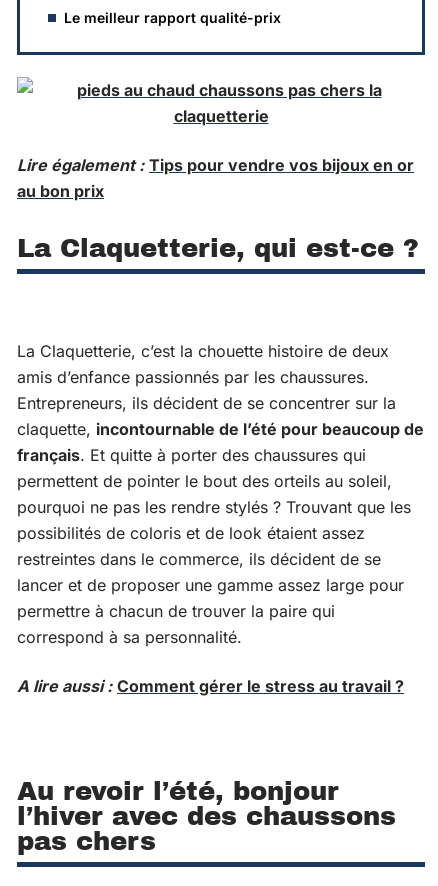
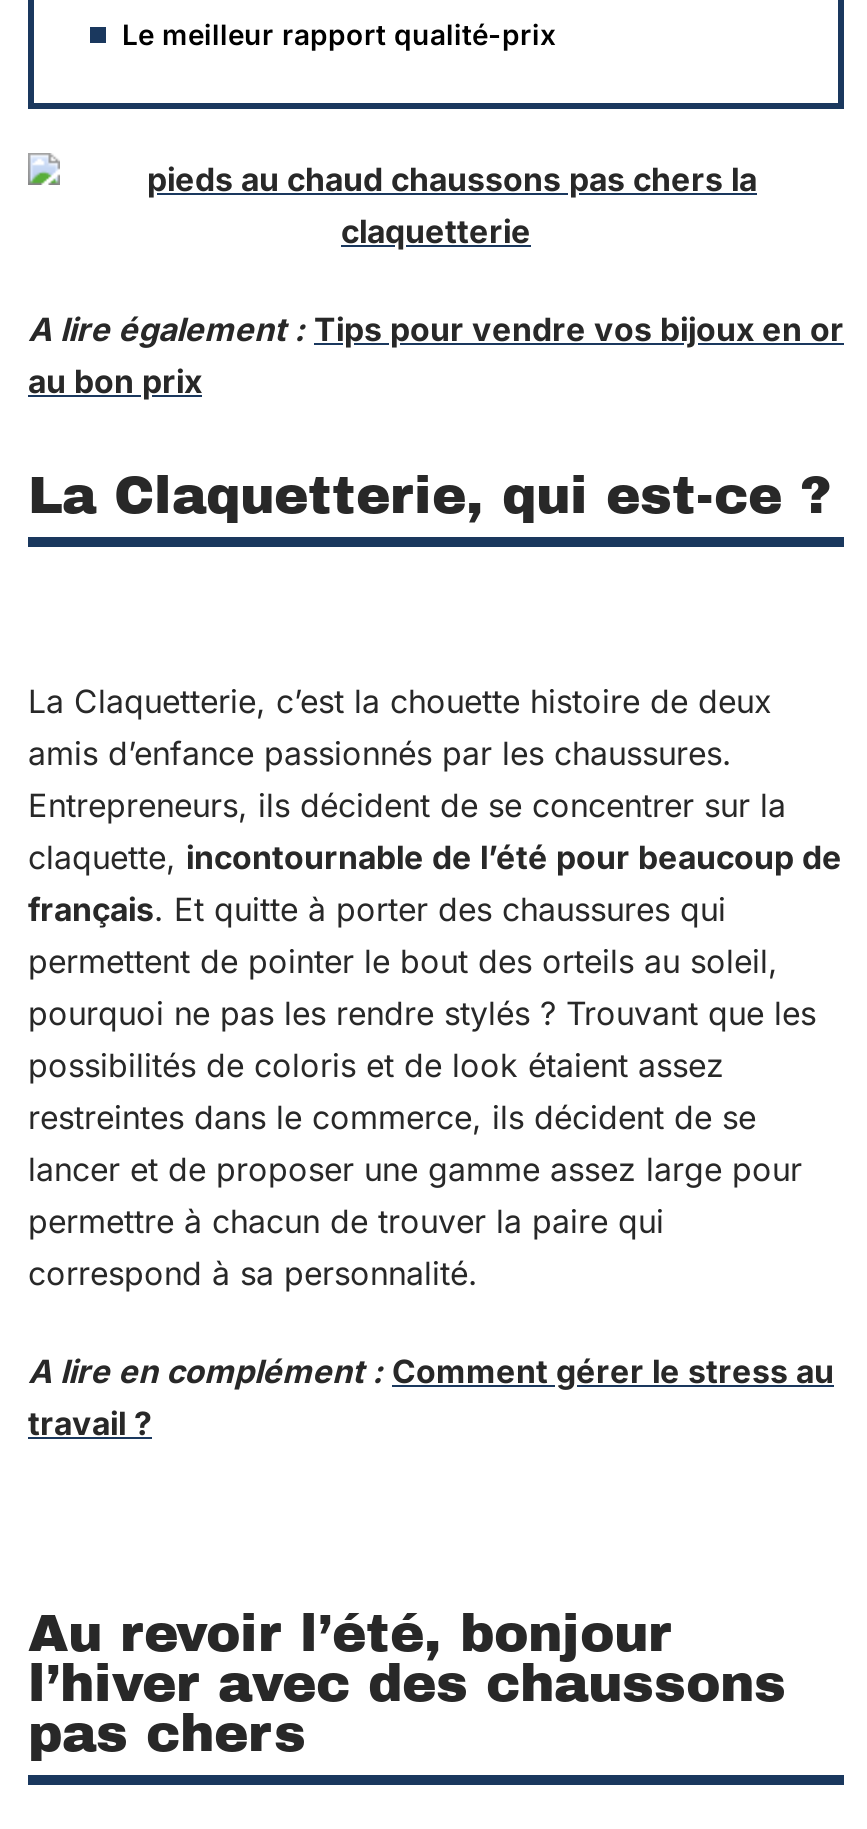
[17,154,414,174] Lire également : Tips pour vendre vos bijoux en or -> [28,308,844,348] A lire également : Tips pour vendre vos bijoux en or
[17,675,404,695] A lire aussi : Comment gérer le stress au travail ? -> [28,1350,834,1442] A lire en complément : Comment gérer le stress au | travail ?

